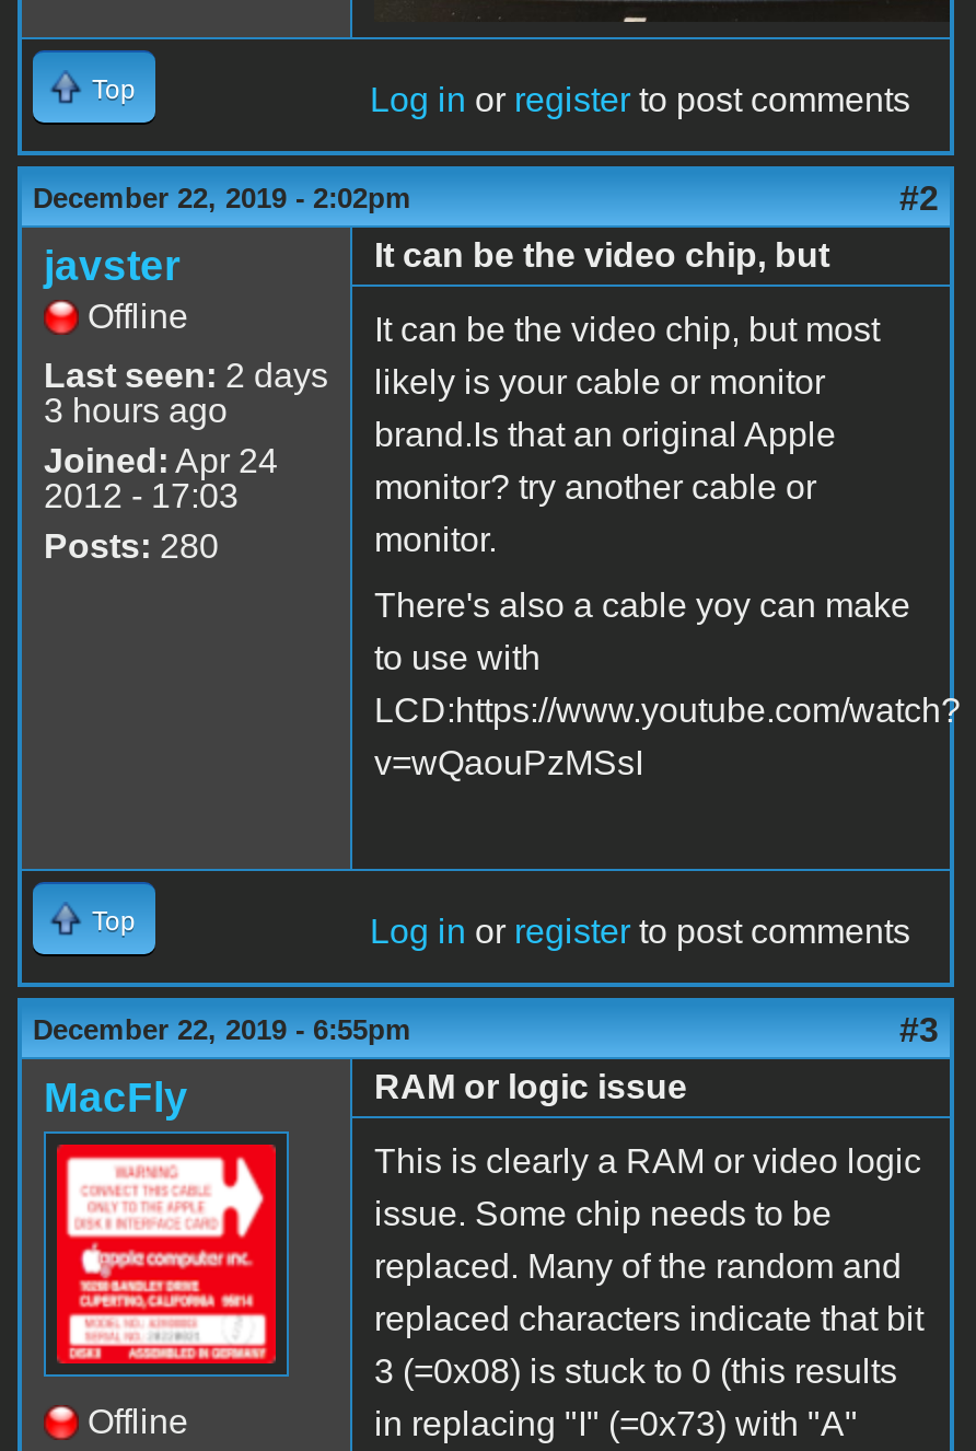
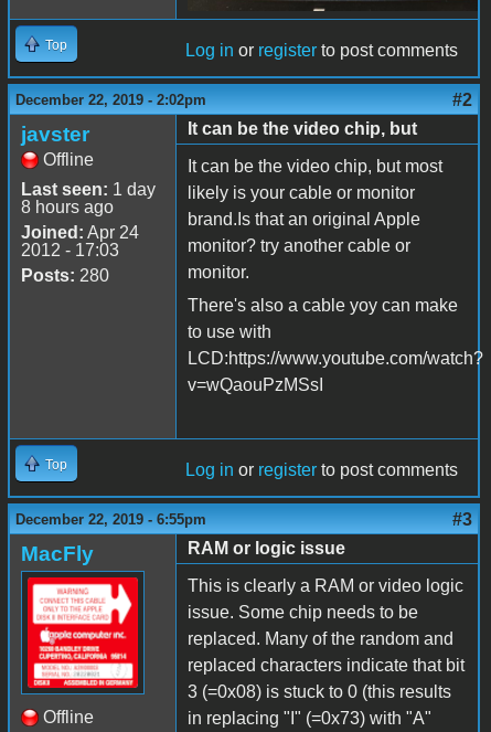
[44,357,328,394] Last seen: 2 days -> [21,180,156,199] Last seen: 1 day
[44,392,228,429] 3 hours ago -> [21,198,114,217] 8 hours ago

